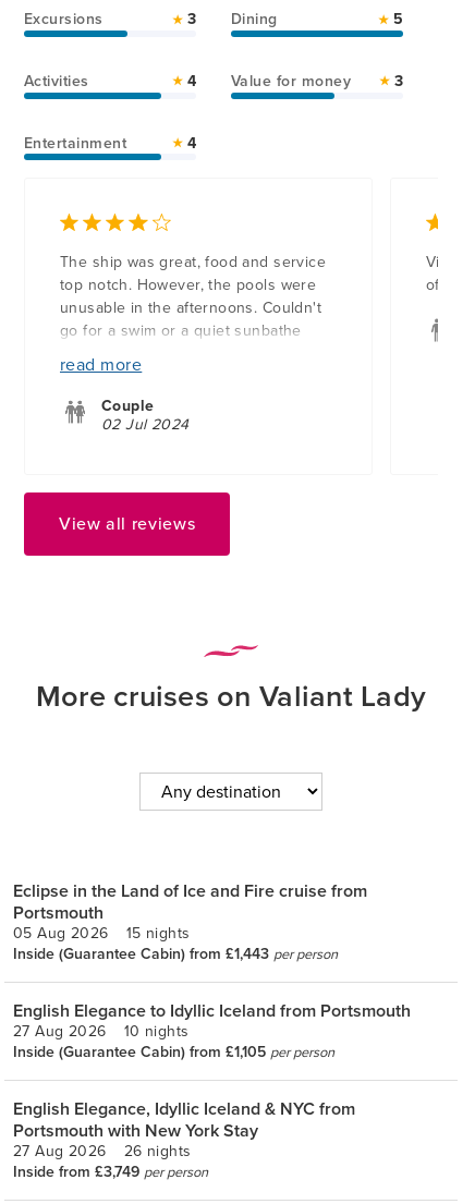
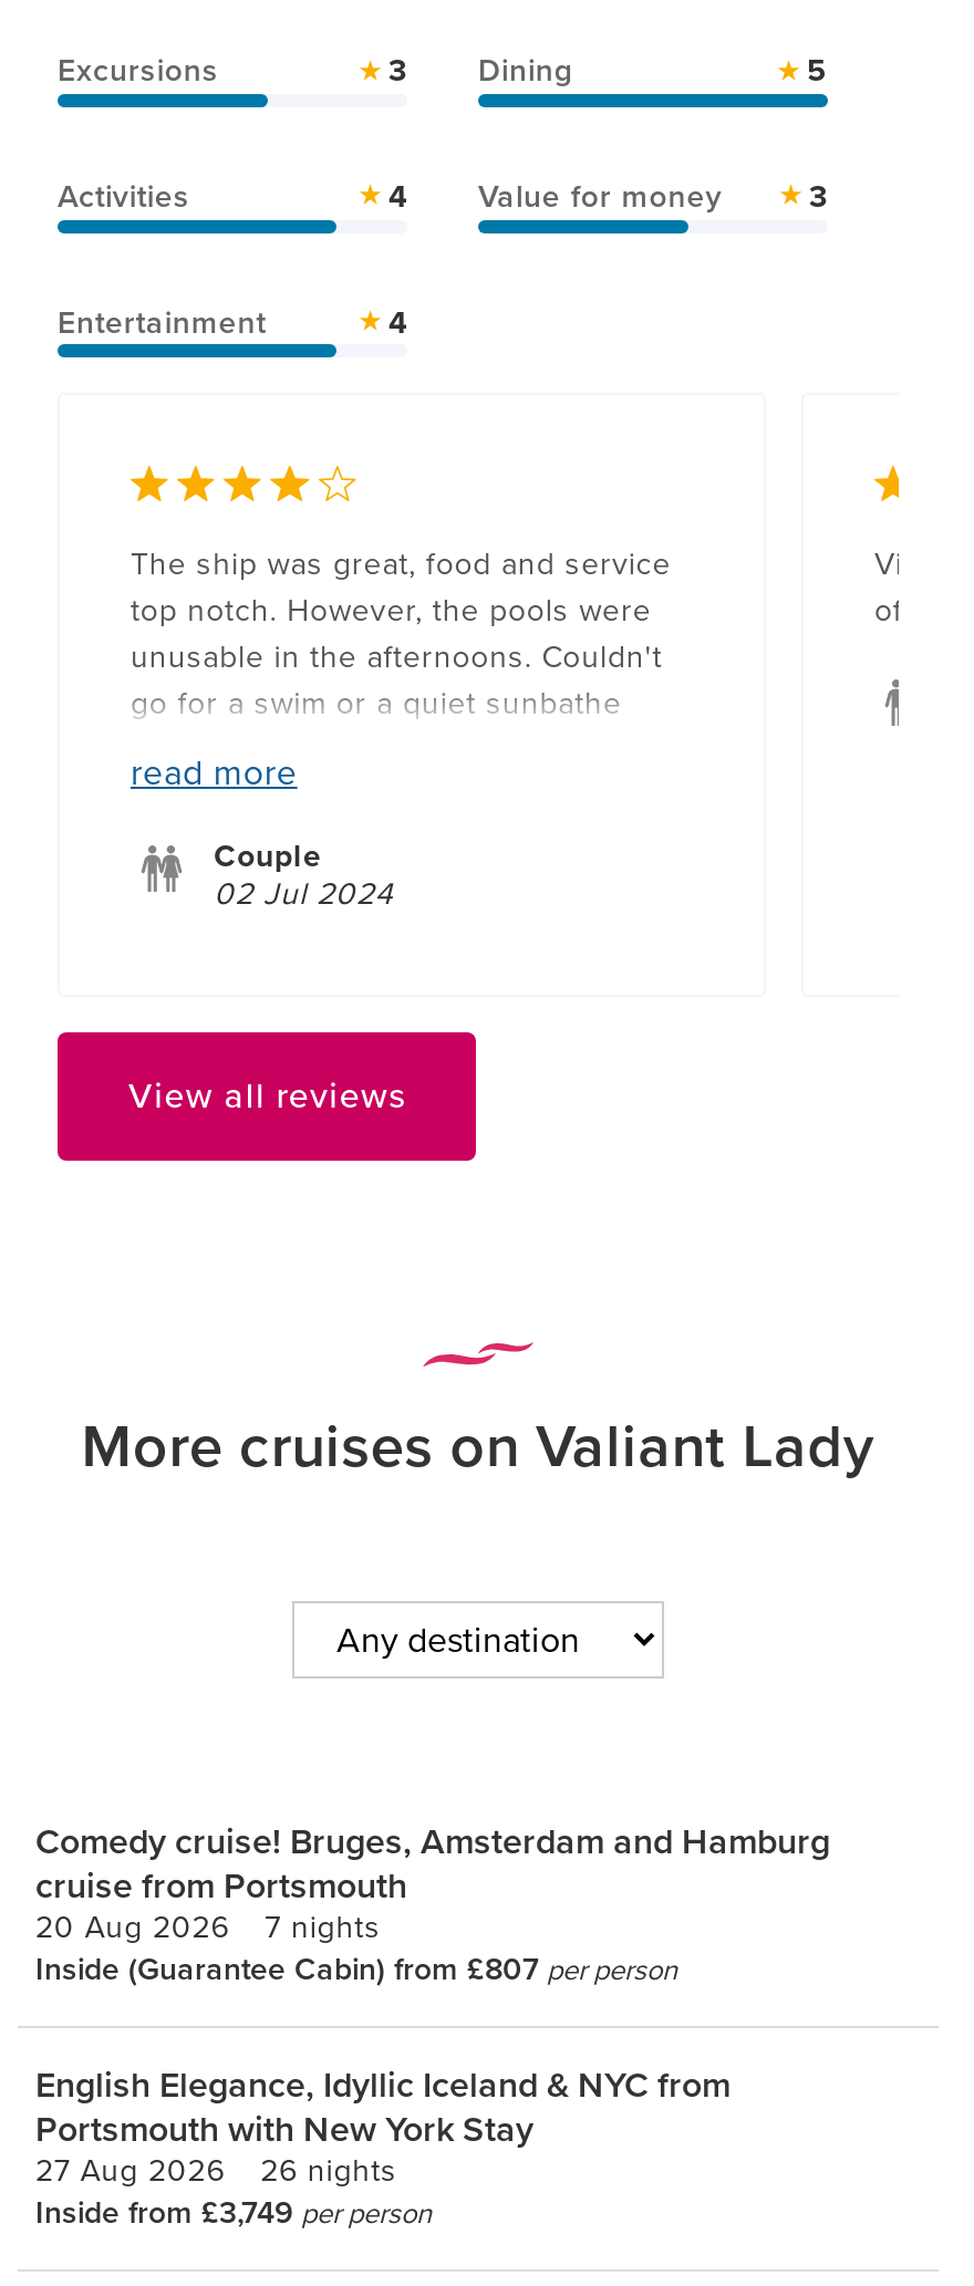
[13,880,411,1061] Eclipse in the Land of Ice and Fire cruise from | Portsmouth | 05 Aug 2026 | 15 nights | Inside (Guarantee Cabin) from £1,443 per person | English Elegance to Idyllic Iceland from Portsmouth | 27 Aug 2026 | 10 nights | Inside (Guarantee Cabin) from £1,105 per person -> [35,1820,830,1988] Comedy cruise! Bruges, Amsterdam and Hamburg | cruise from Portsmouth | 20 Aug 2026 | 7 nights | Inside (Guarantee Cabin) from £807 per person

